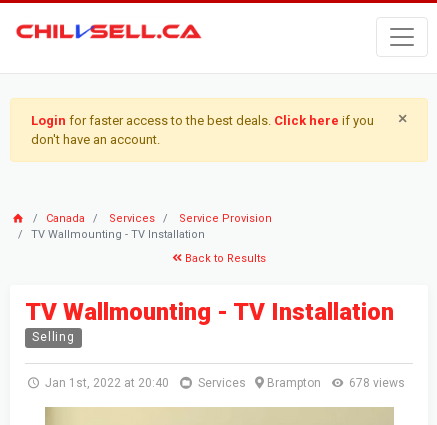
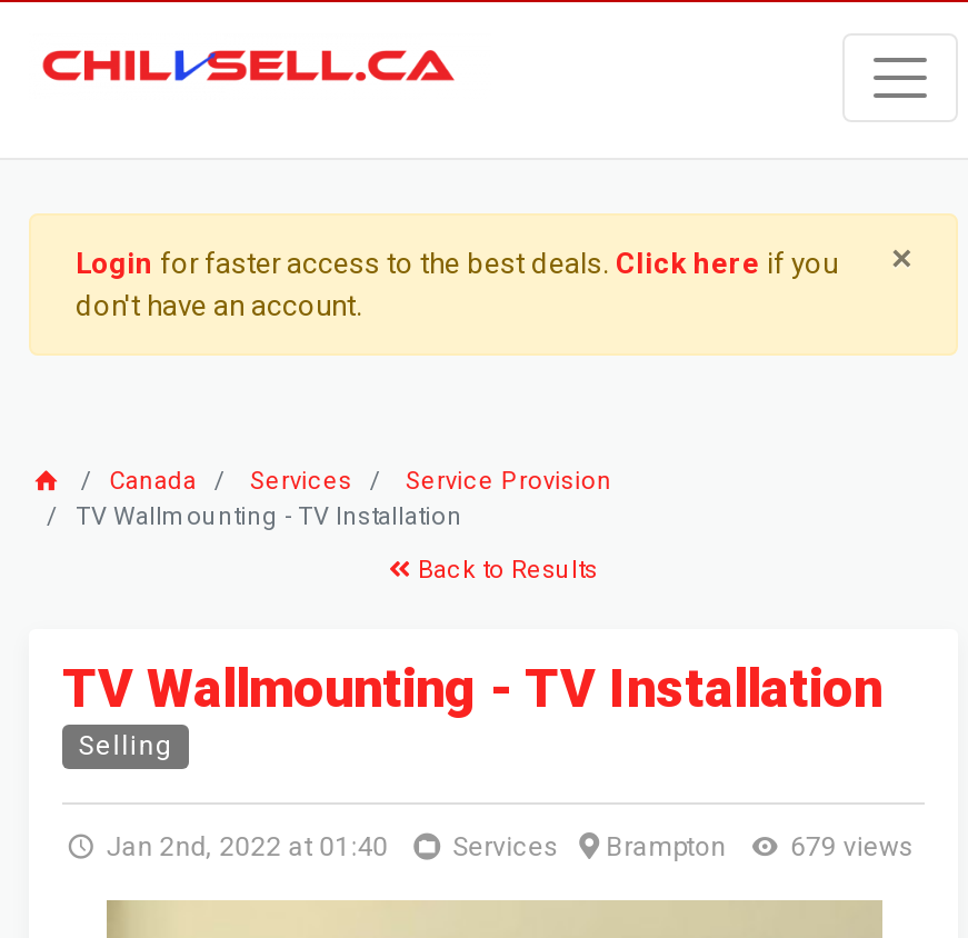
[42,376,172,390] Jan 1st, 2022 at 20:40 -> [100,831,395,862] Jan 2nd, 2022 at 01:40
[346,376,405,390] 678 views -> [783,831,914,862] 679 views

